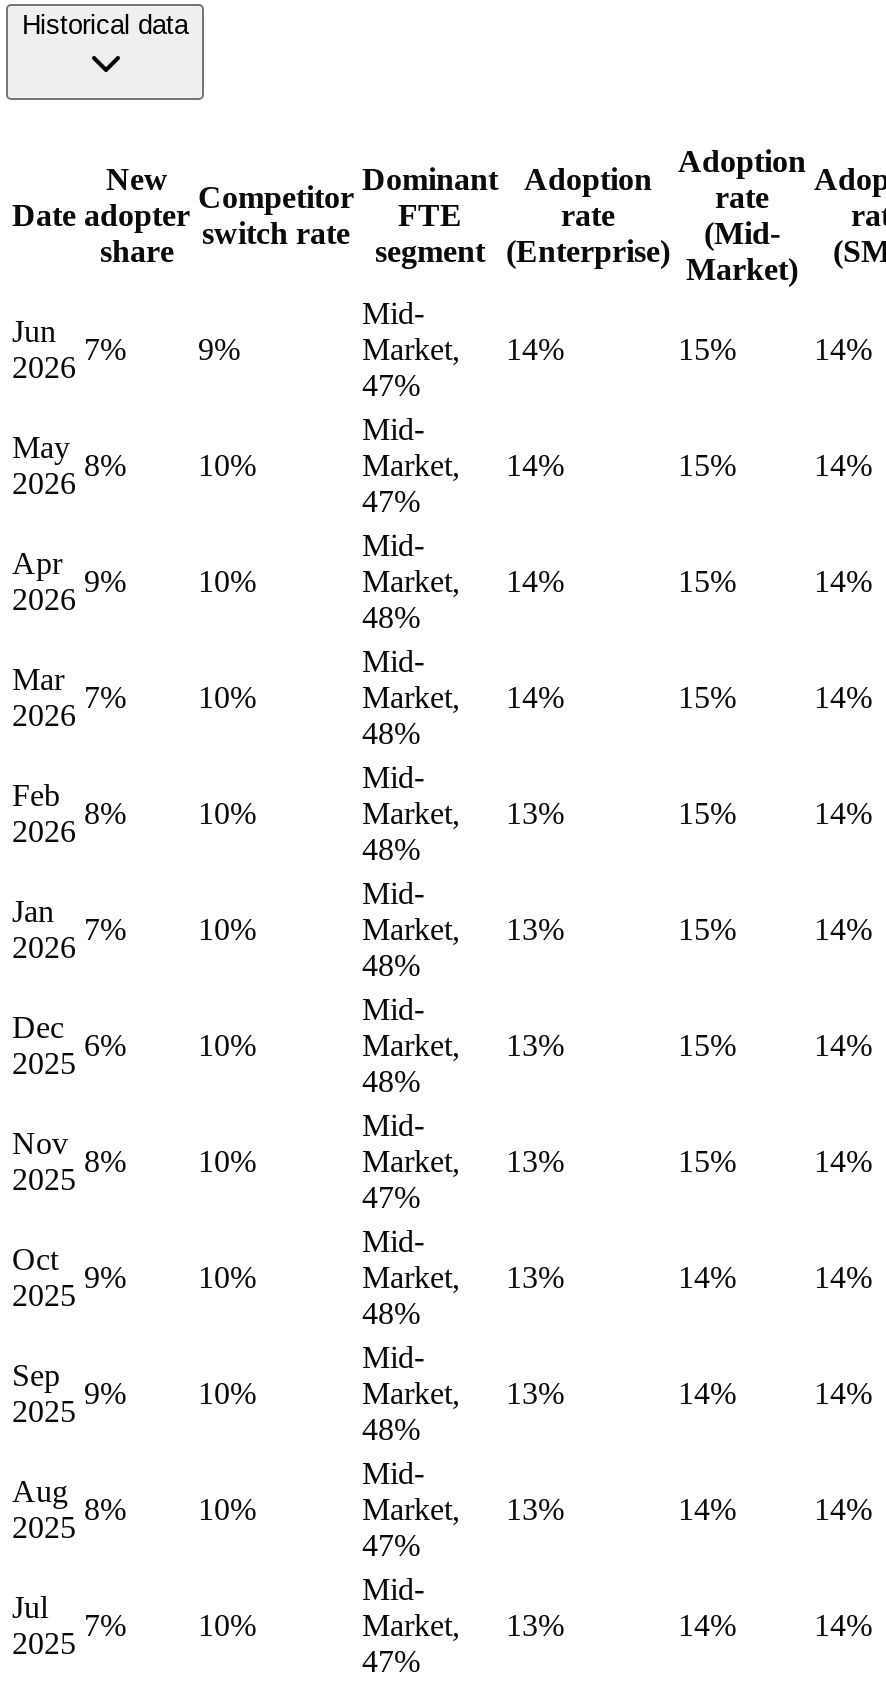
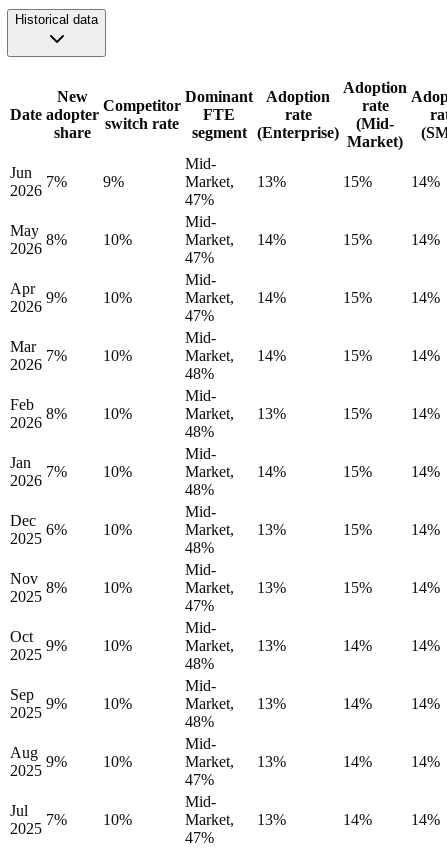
[362,332,564,366] Market, 14% -> [185,173,286,190] Market, 13%
[362,600,420,634] 48% -> [185,307,214,324] 47%
[362,912,564,946] Market, 13% -> [185,463,286,480] Market, 14%
[84,1492,126,1526] 8% -> [46,753,67,770] 9%

